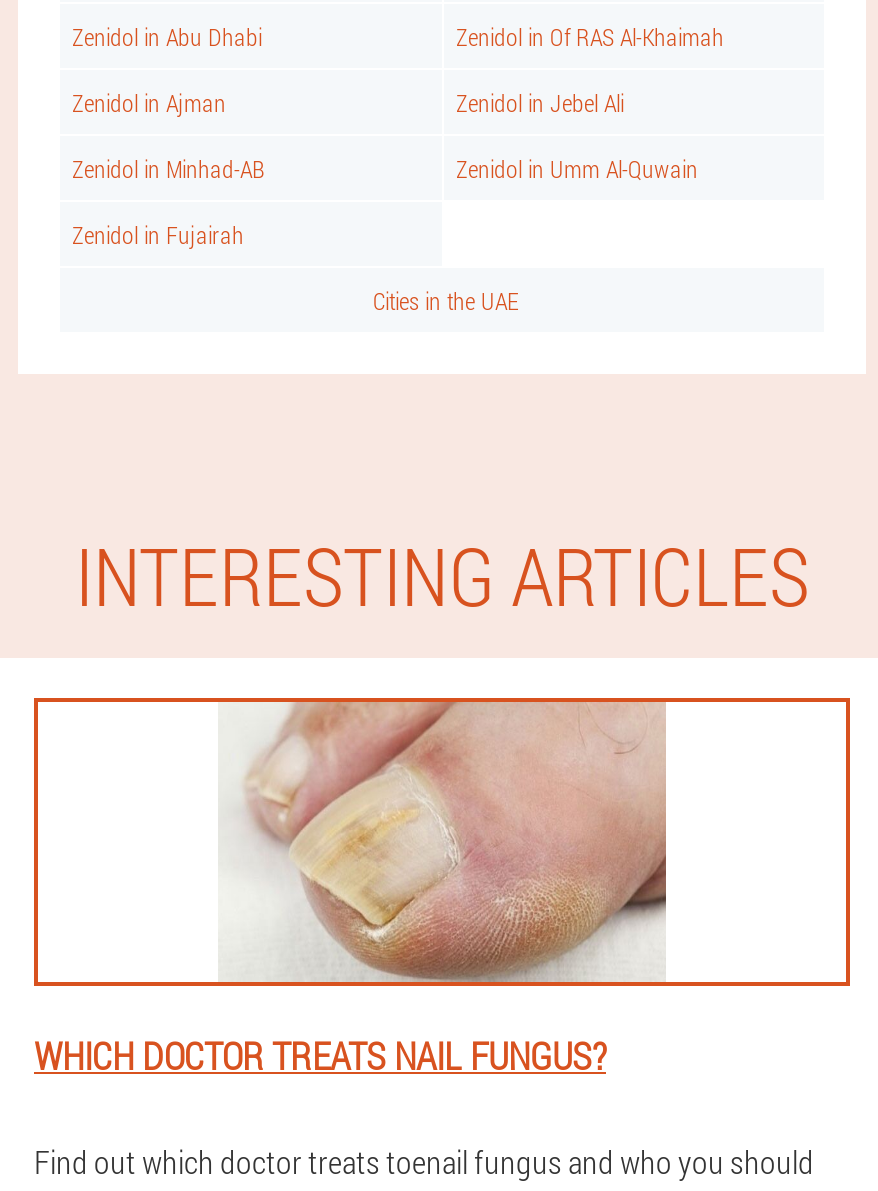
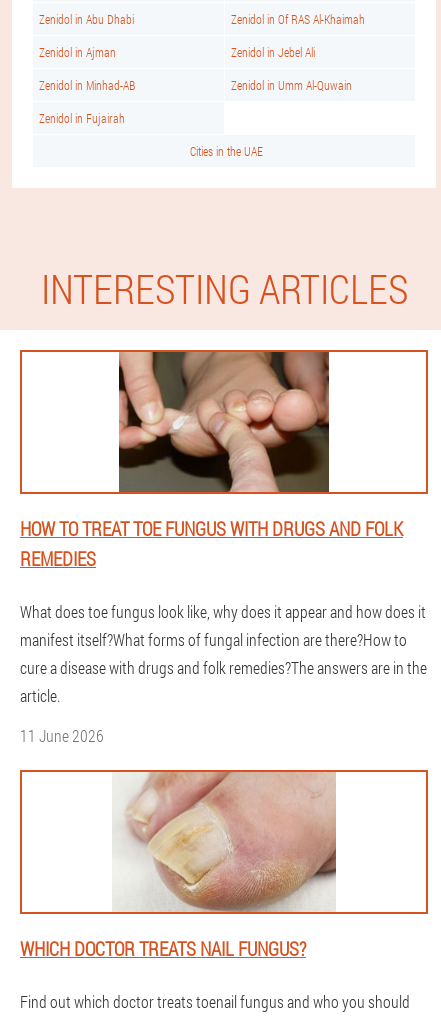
none -> [20,351,427,746] [image] | HOW TO TREAT TOE FUNGUS WITH DRUGS AND FOLK | REMEDIES | What does toe fungus look like, why does it appear and how does it | manifest itself?What forms of fungal infection are there?How to | cure a disease with drugs and folk remedies?The answers are in the | article. | 11 June 2026

